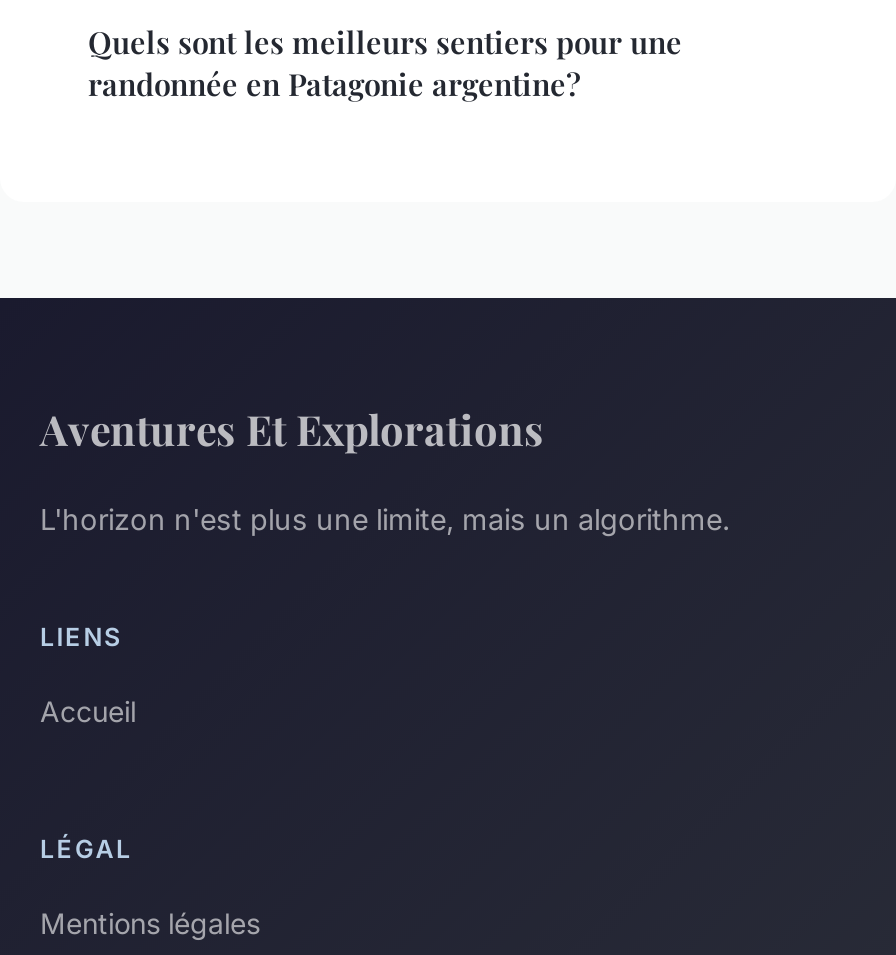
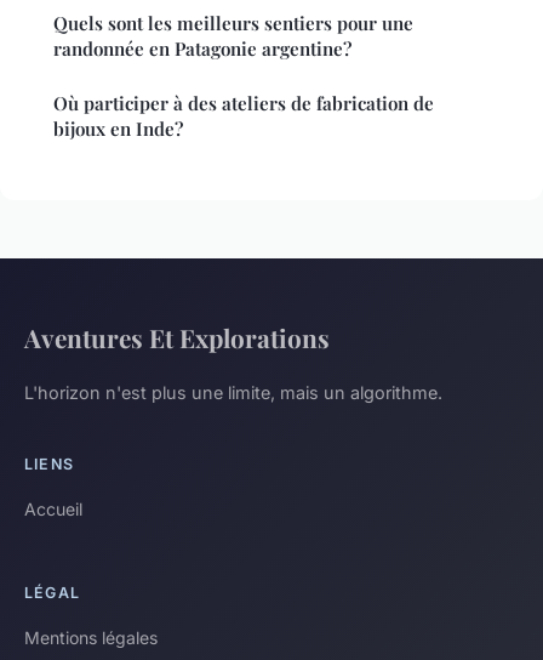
none -> [53,91,434,141] Où participer à des ateliers de fabrication de | bijoux en Inde?

